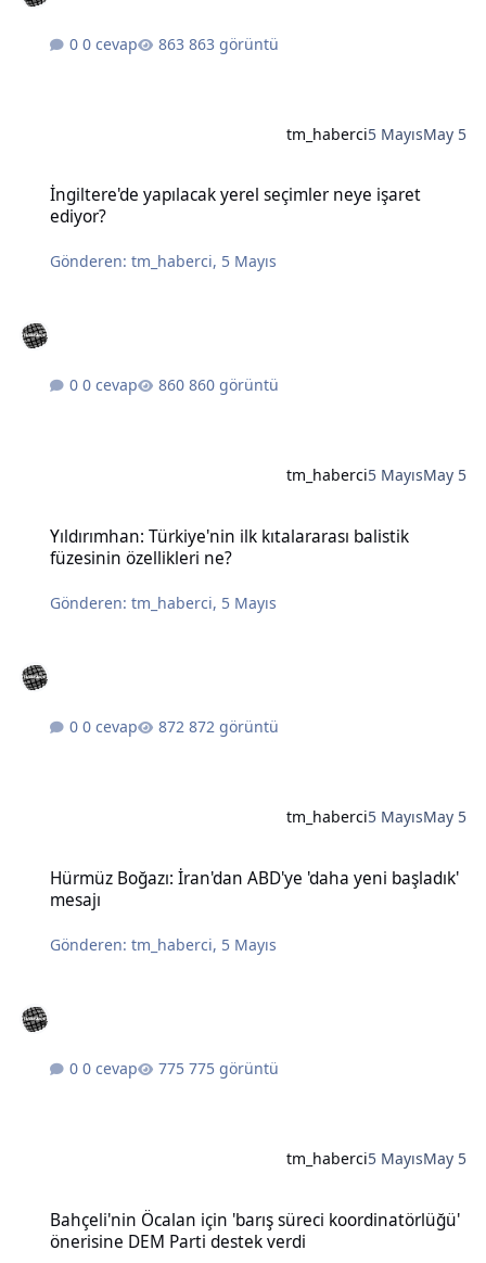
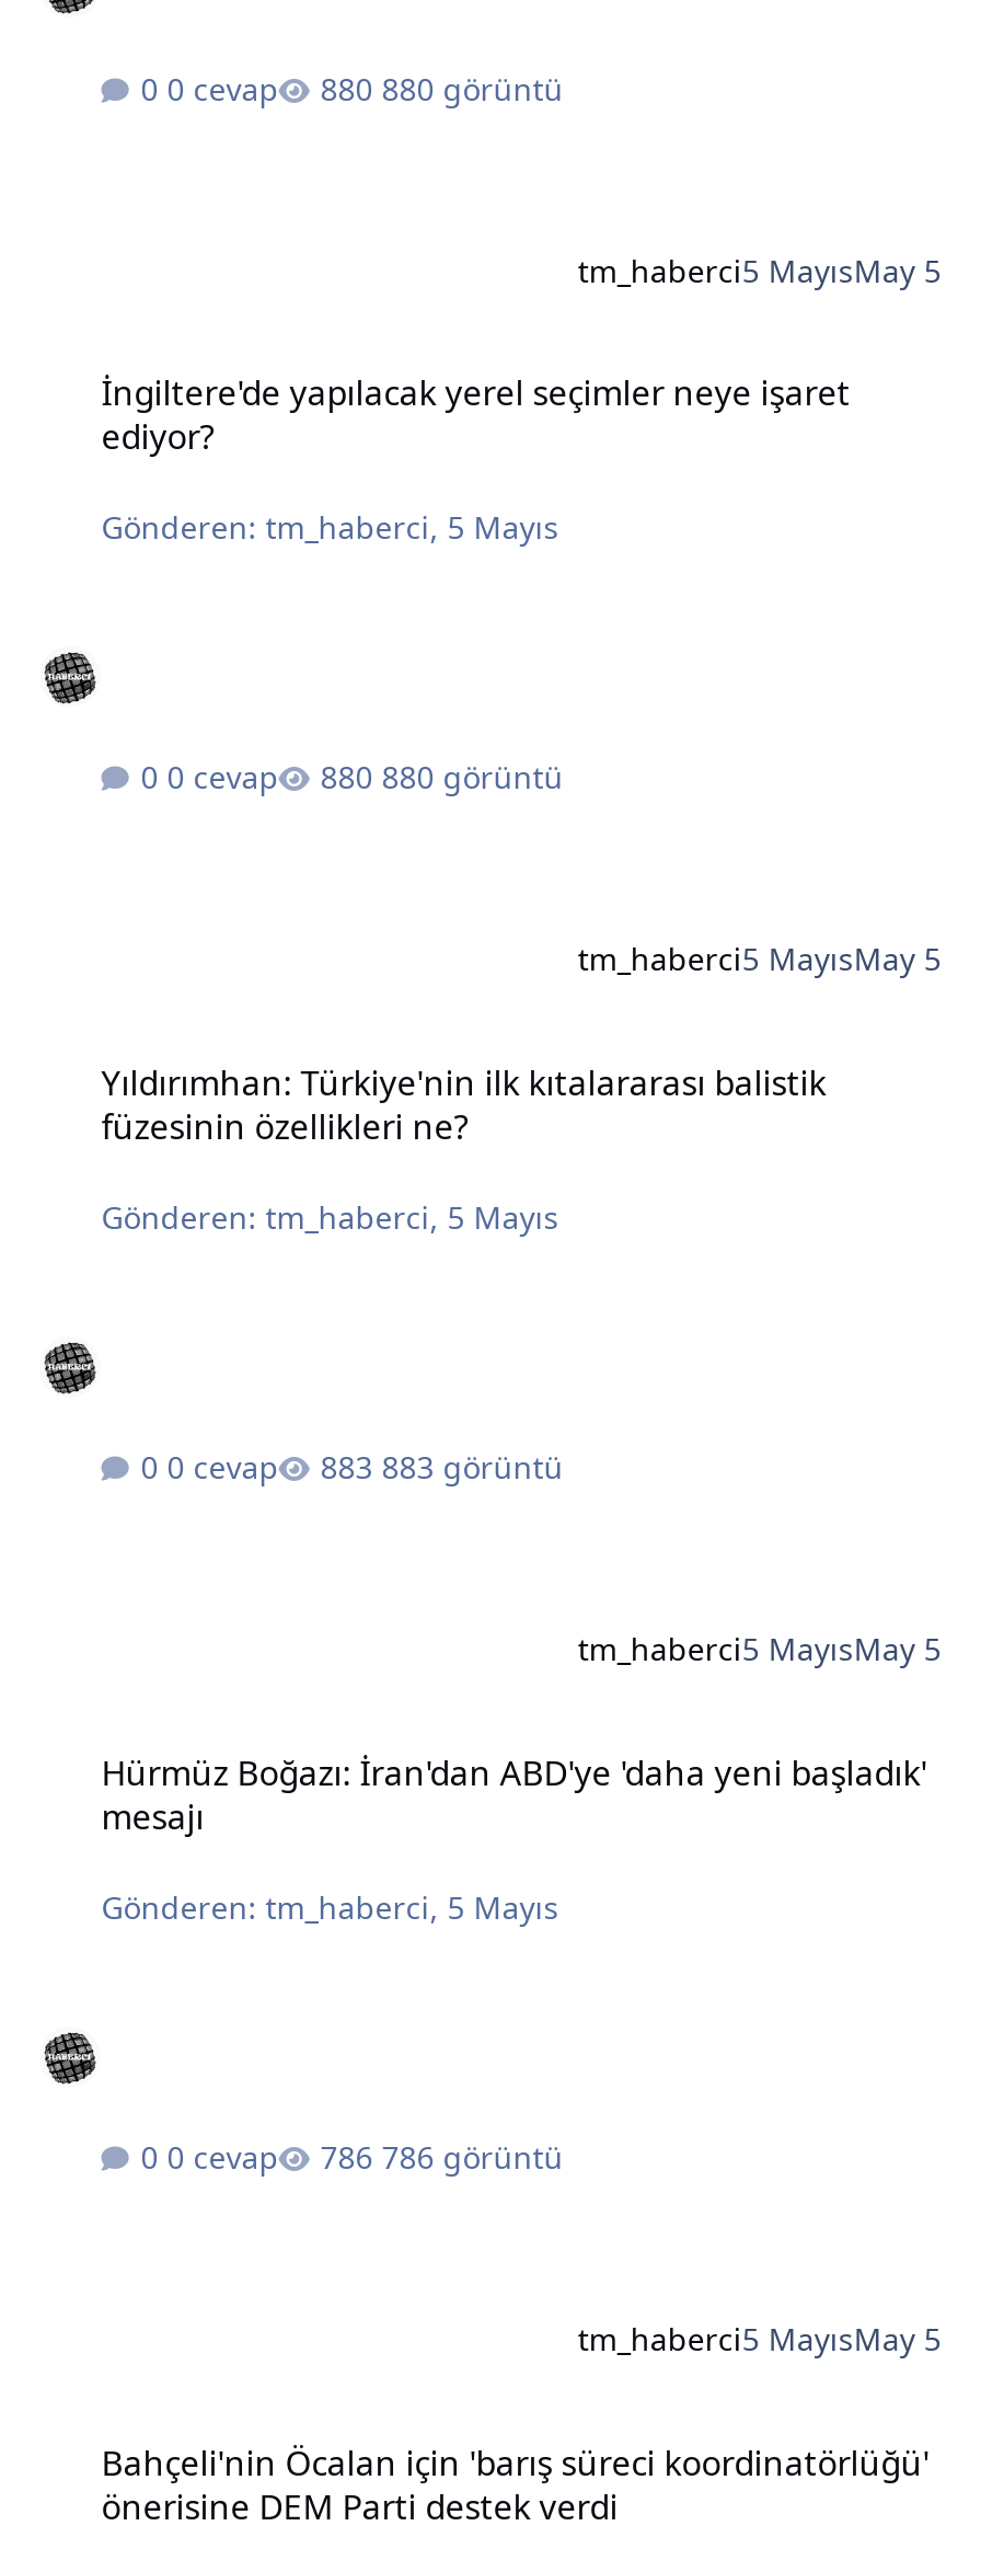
[189,33,279,54] 863 görüntü -> [381,67,563,108] 880 görüntü
[189,375,279,395] 860 görüntü -> [381,757,563,798] 880 görüntü
[189,716,279,737] 872 görüntü -> [381,1447,563,1488] 883 görüntü
[189,1058,279,1079] 775 görüntü -> [381,2136,563,2178] 786 görüntü

